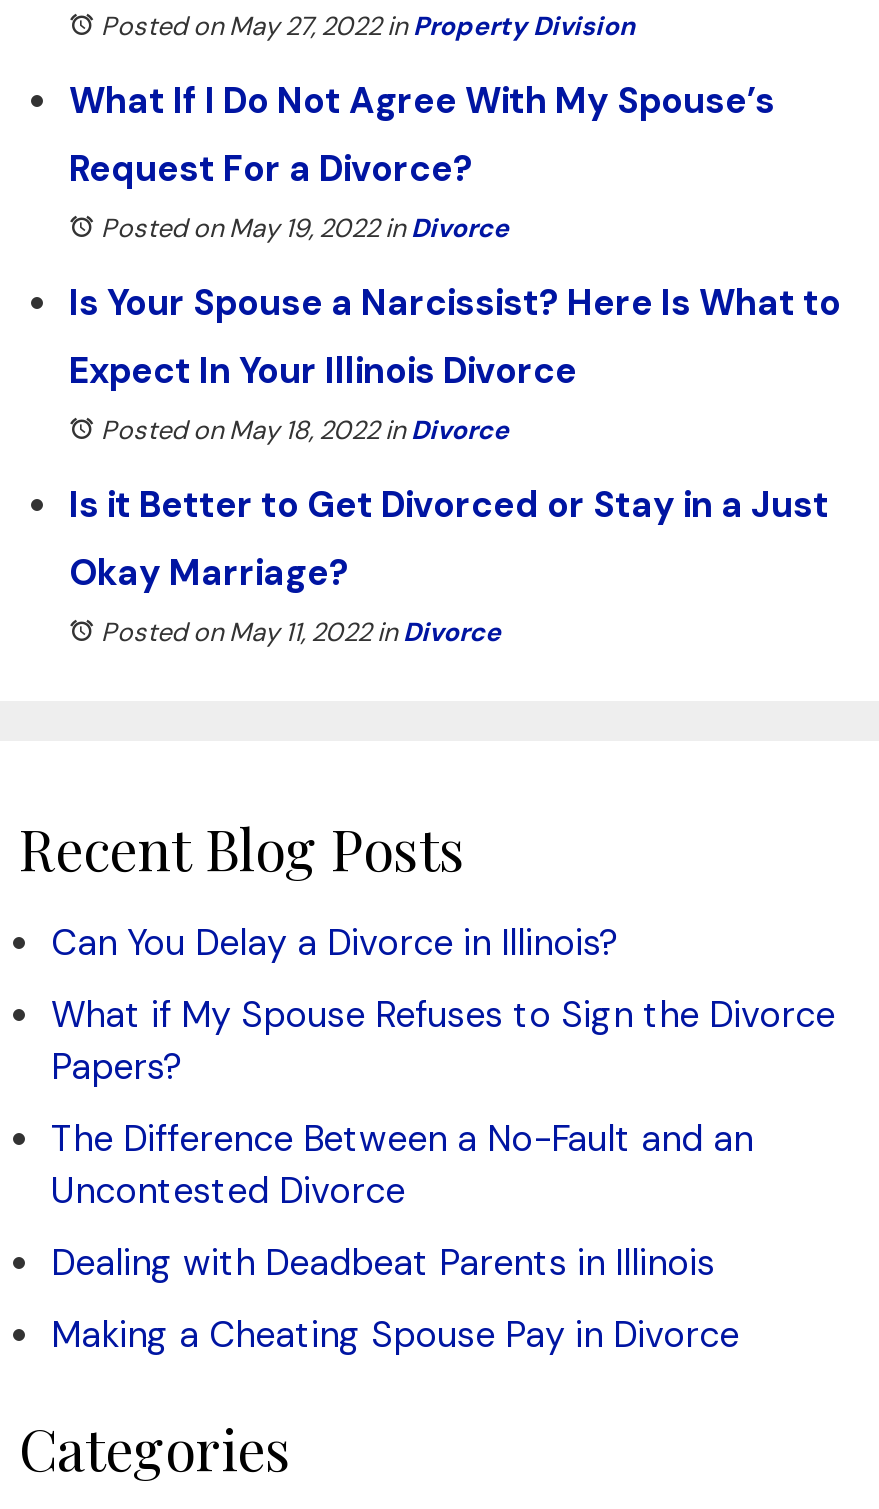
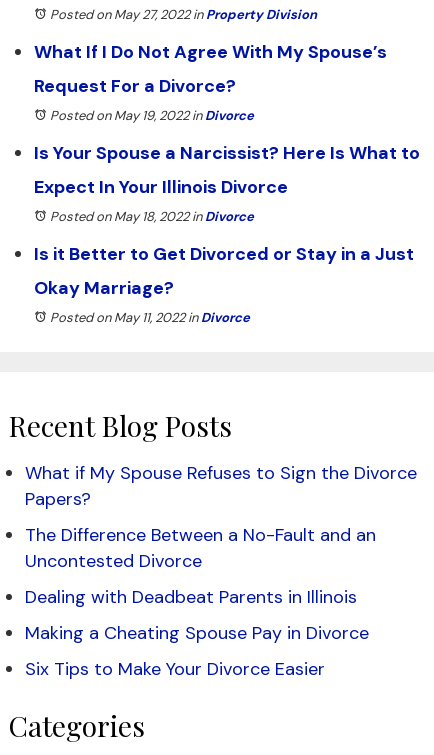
[51,919,619,967] Can You Delay a Divorce in Illinois? -> none
moved [51,991,835,1359] -> [25,461,417,645]: What if My Spouse Refuses to Sign the Divorce | Papers? | The Difference Between a No-Fault and an | Uncontested Divorce | Dealing with Deadbeat Parents in Illinois | Making a Cheating Spouse Pay in Divorce
none -> [25,657,325,681] Six Tips to Make Your Divorce Easier

